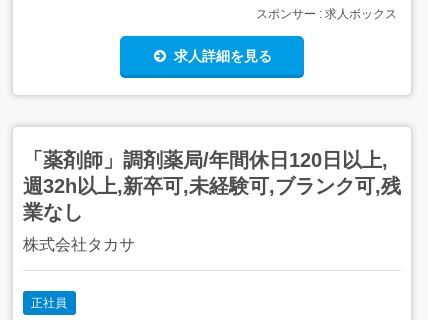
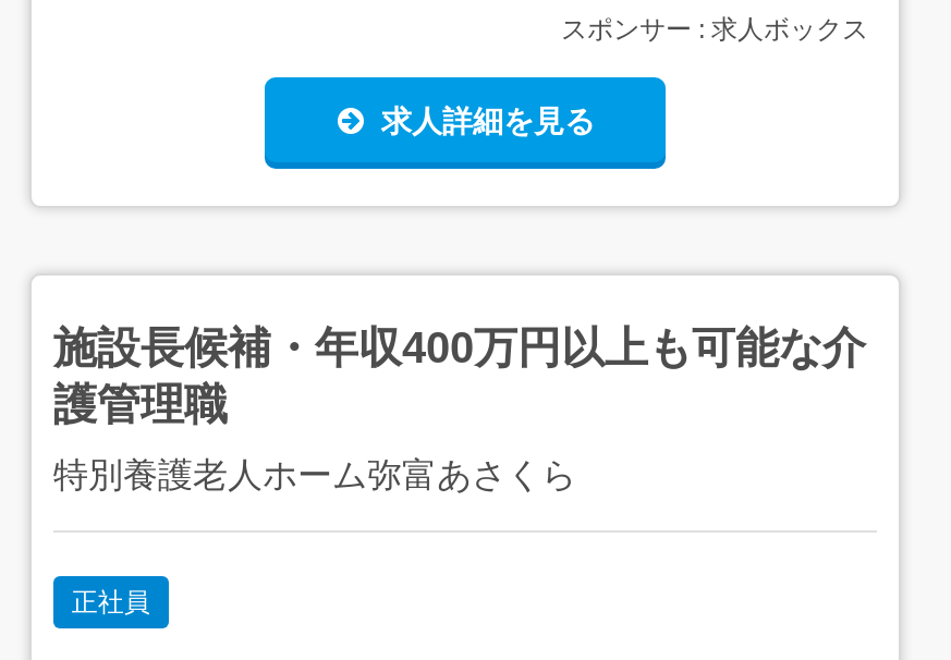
[23,149,401,223] 「薬剤師」調剤薬局/年間休日120日以上, | 週32h以上,新卒可,未経験可,ブランク可,残 | 業なし -> [53,324,866,429] 施設長候補・年収400万円以上も可能な介 | 護管理職
[23,236,135,253] 株式会社タカサ -> [53,457,576,494] 特別養護老人ホーム弥富あさくら

